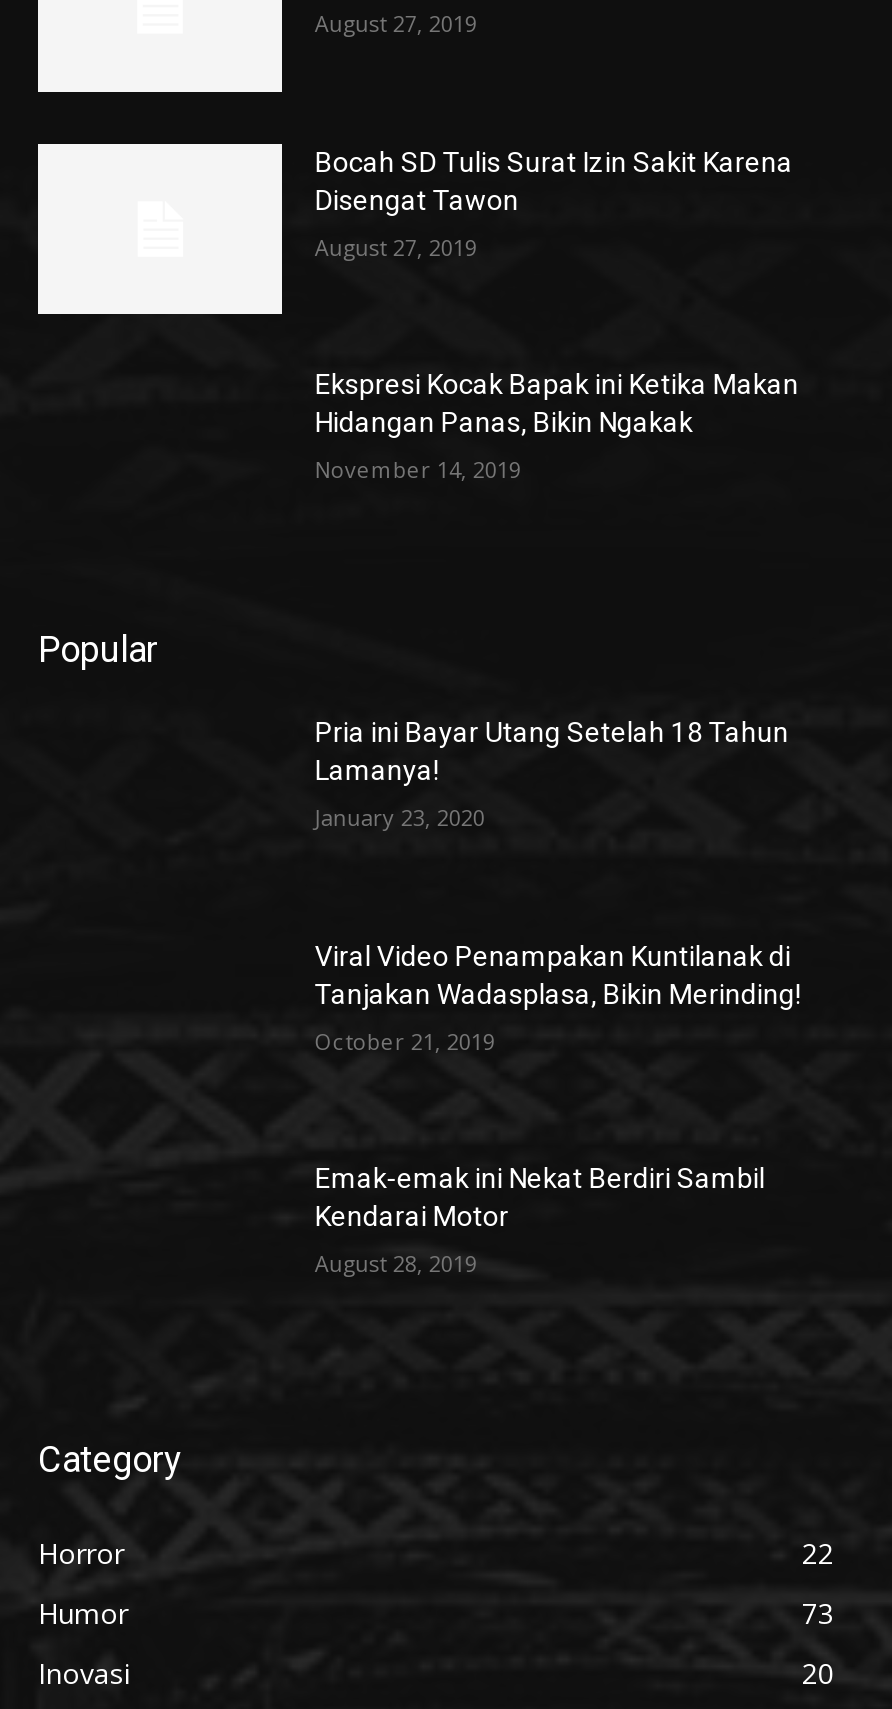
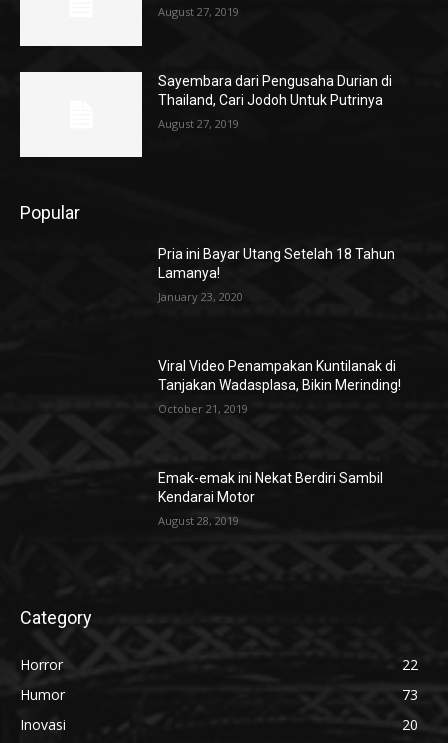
[315,145,793,215] Bocah SD Tulis Surat Izin Sakit Karena | Disengat Tawon -> [158,73,392,108] Sayembara dari Pengusaha Durian di | Thailand, Cari Jodoh Untuk Putrinya
[315,369,799,485] Ekspresi Kocak Bapak ini Ketika Makan | Hidangan Panas, Bikin Ngakak | November 14, 2019 -> none

